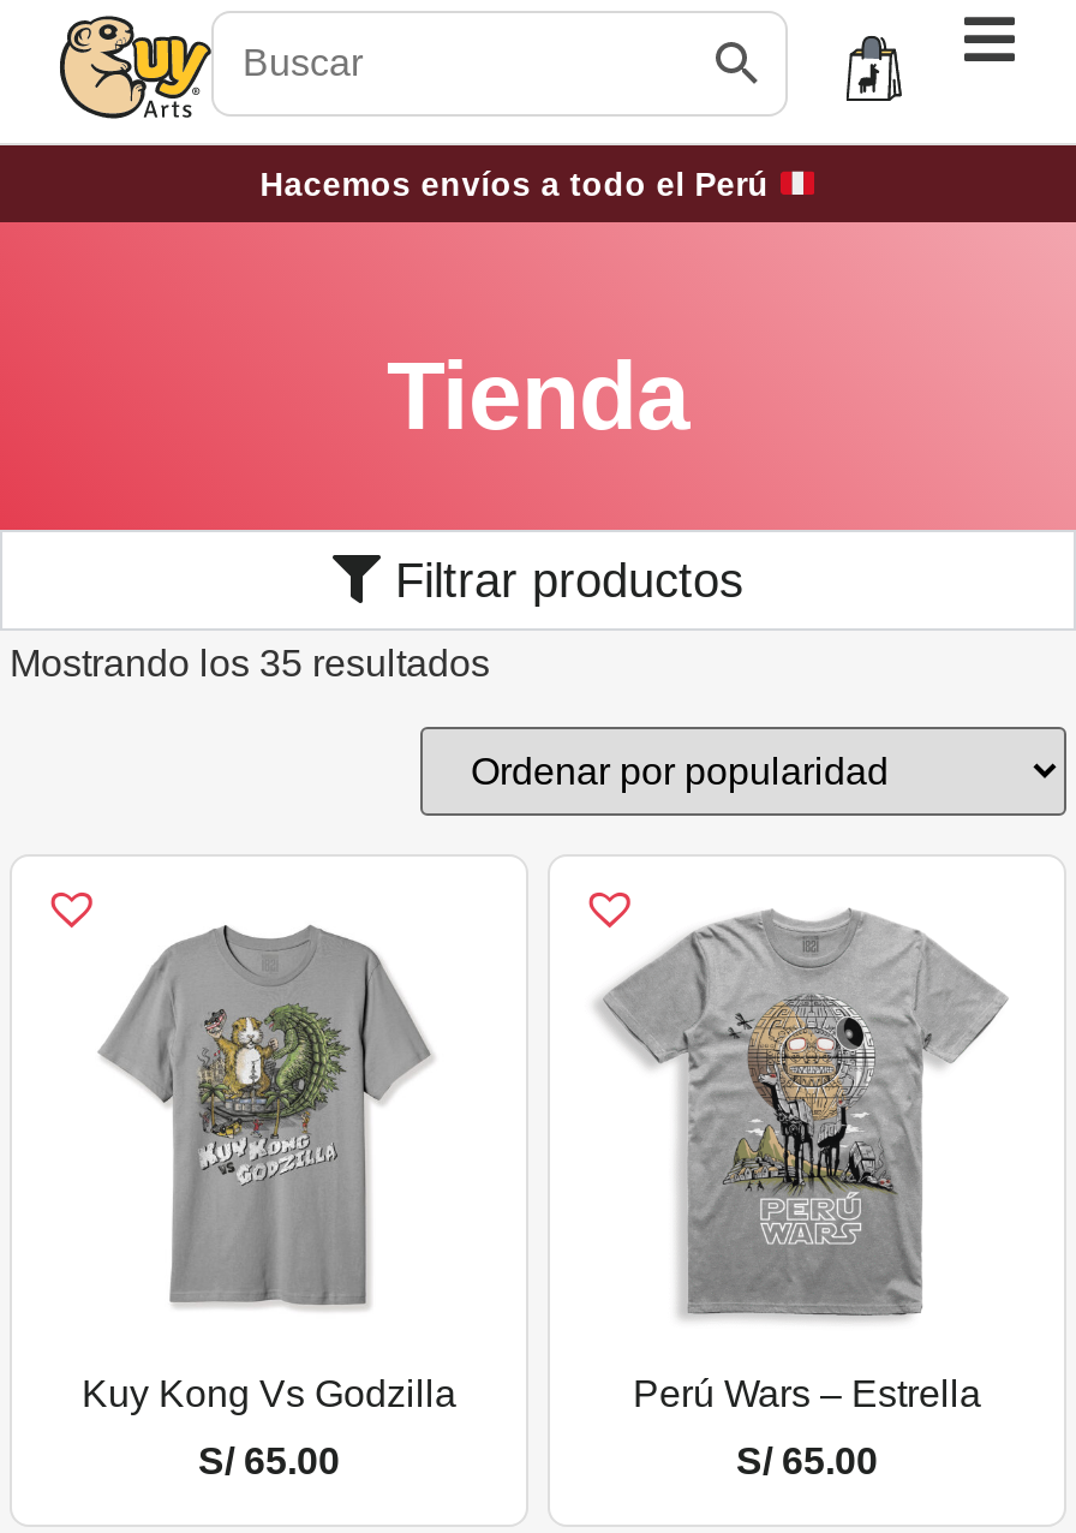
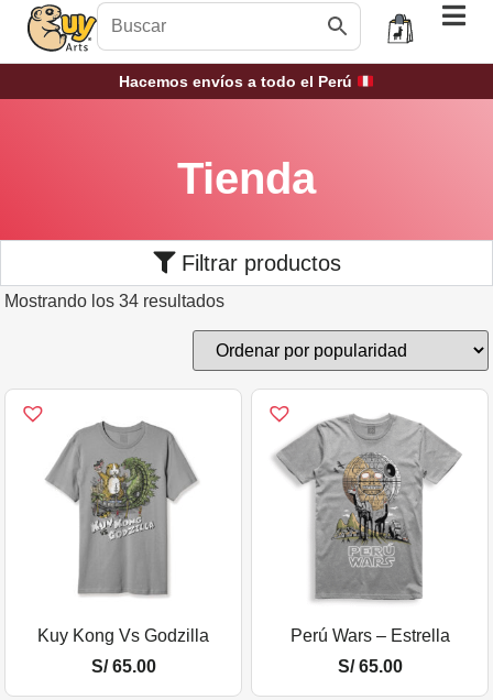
[10,643,490,684] Mostrando los 35 resultados -> [4,292,224,310] Mostrando los 34 resultados

